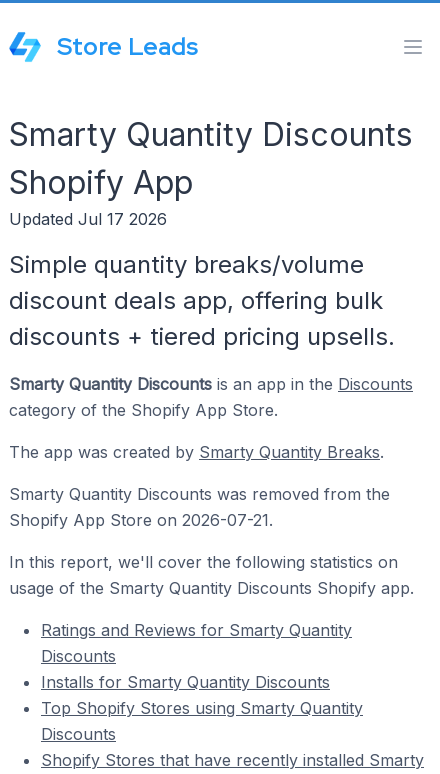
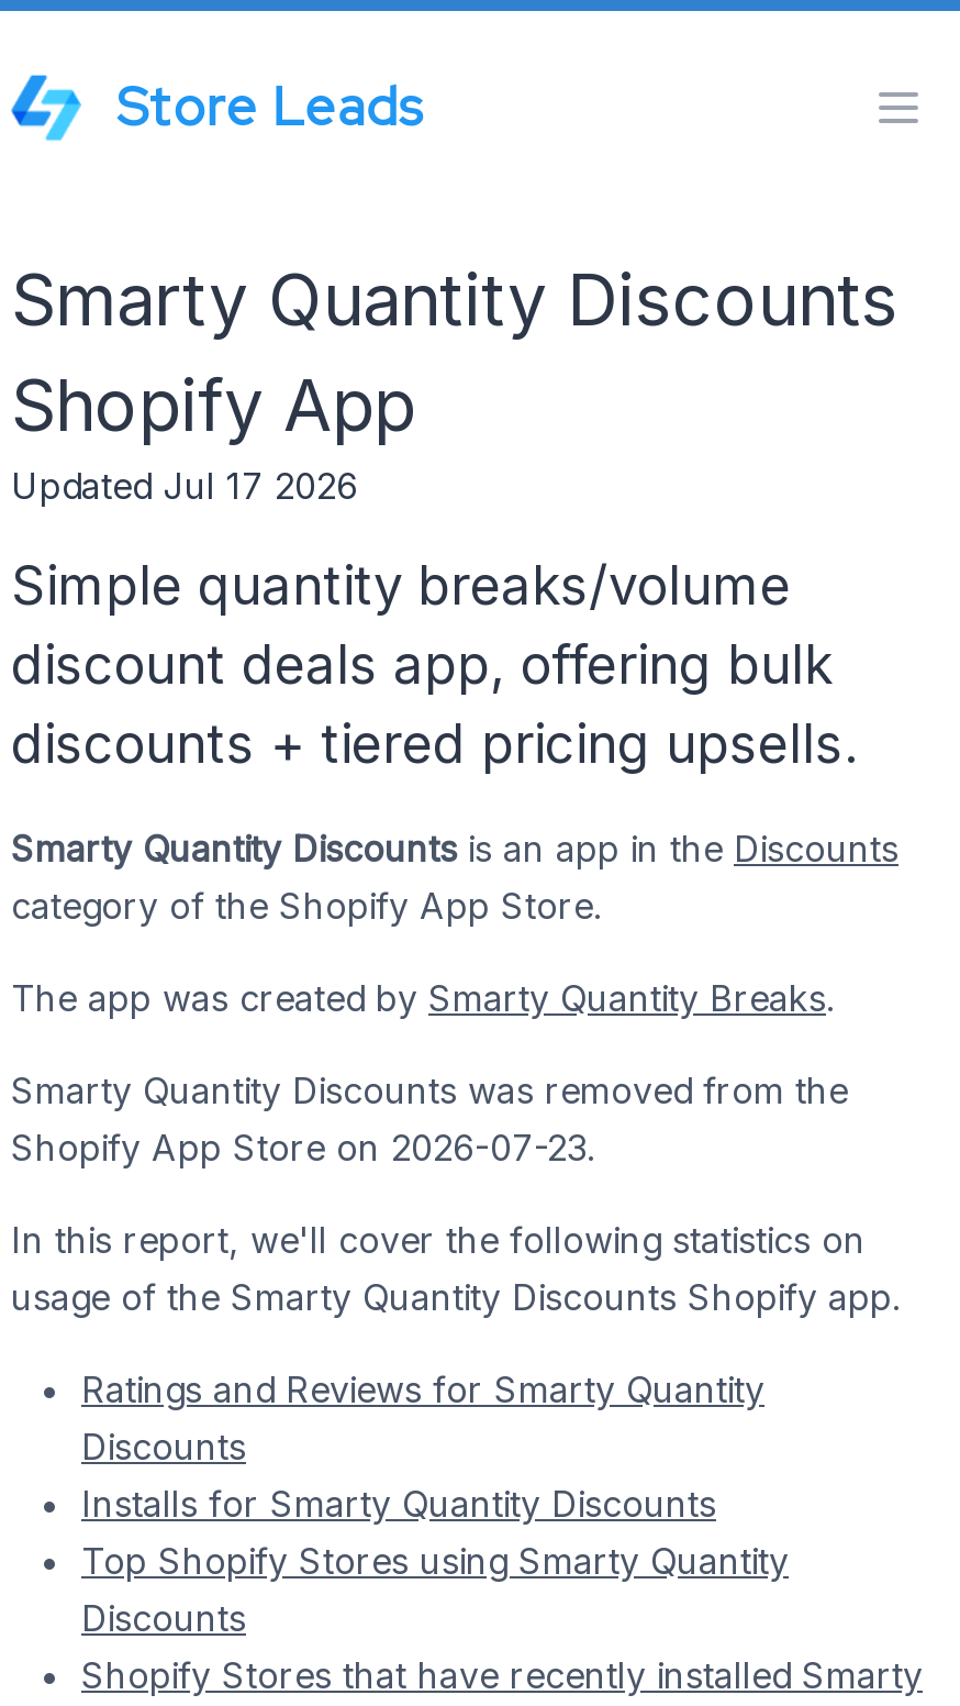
[9,510,273,530] Shopify App Store on 2026-07-21. -> [11,1126,595,1170] Shopify App Store on 2026-07-23.

